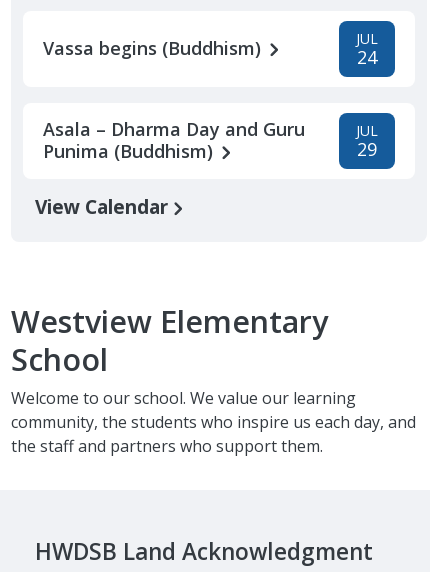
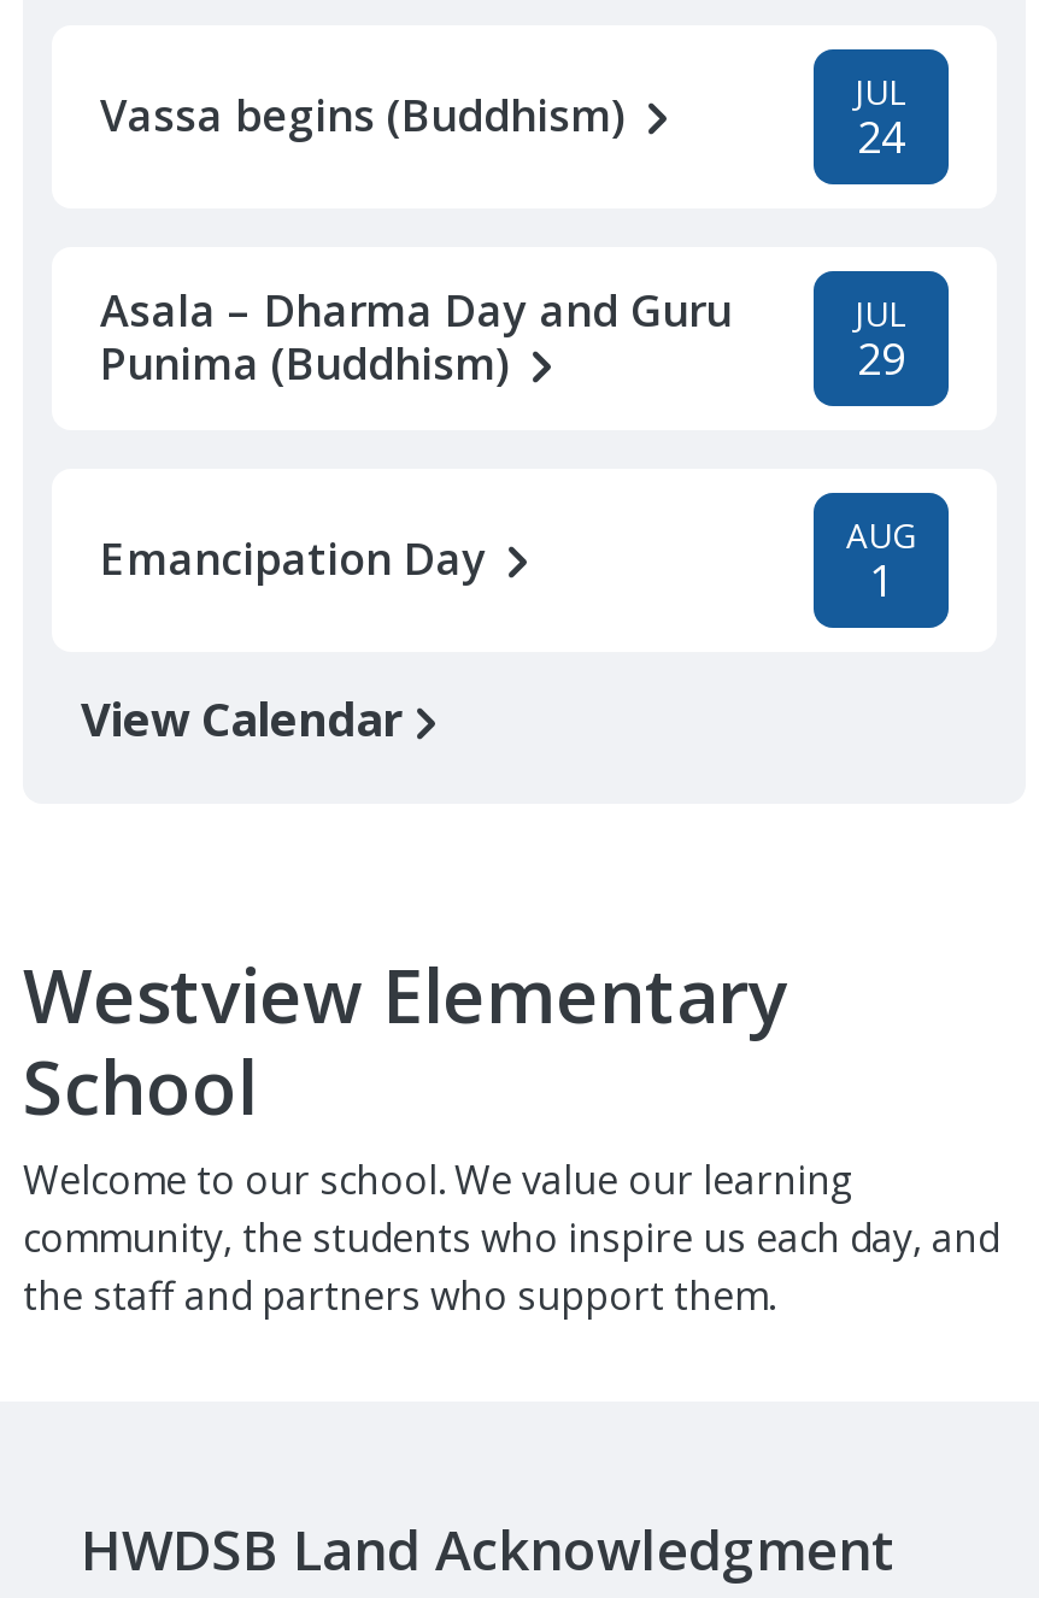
none -> [100,512,916,609] Emancipation Day | AUG | 1

